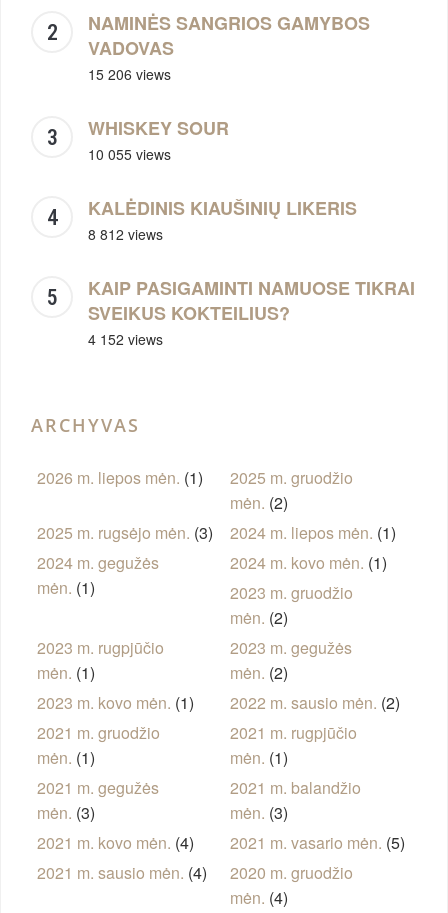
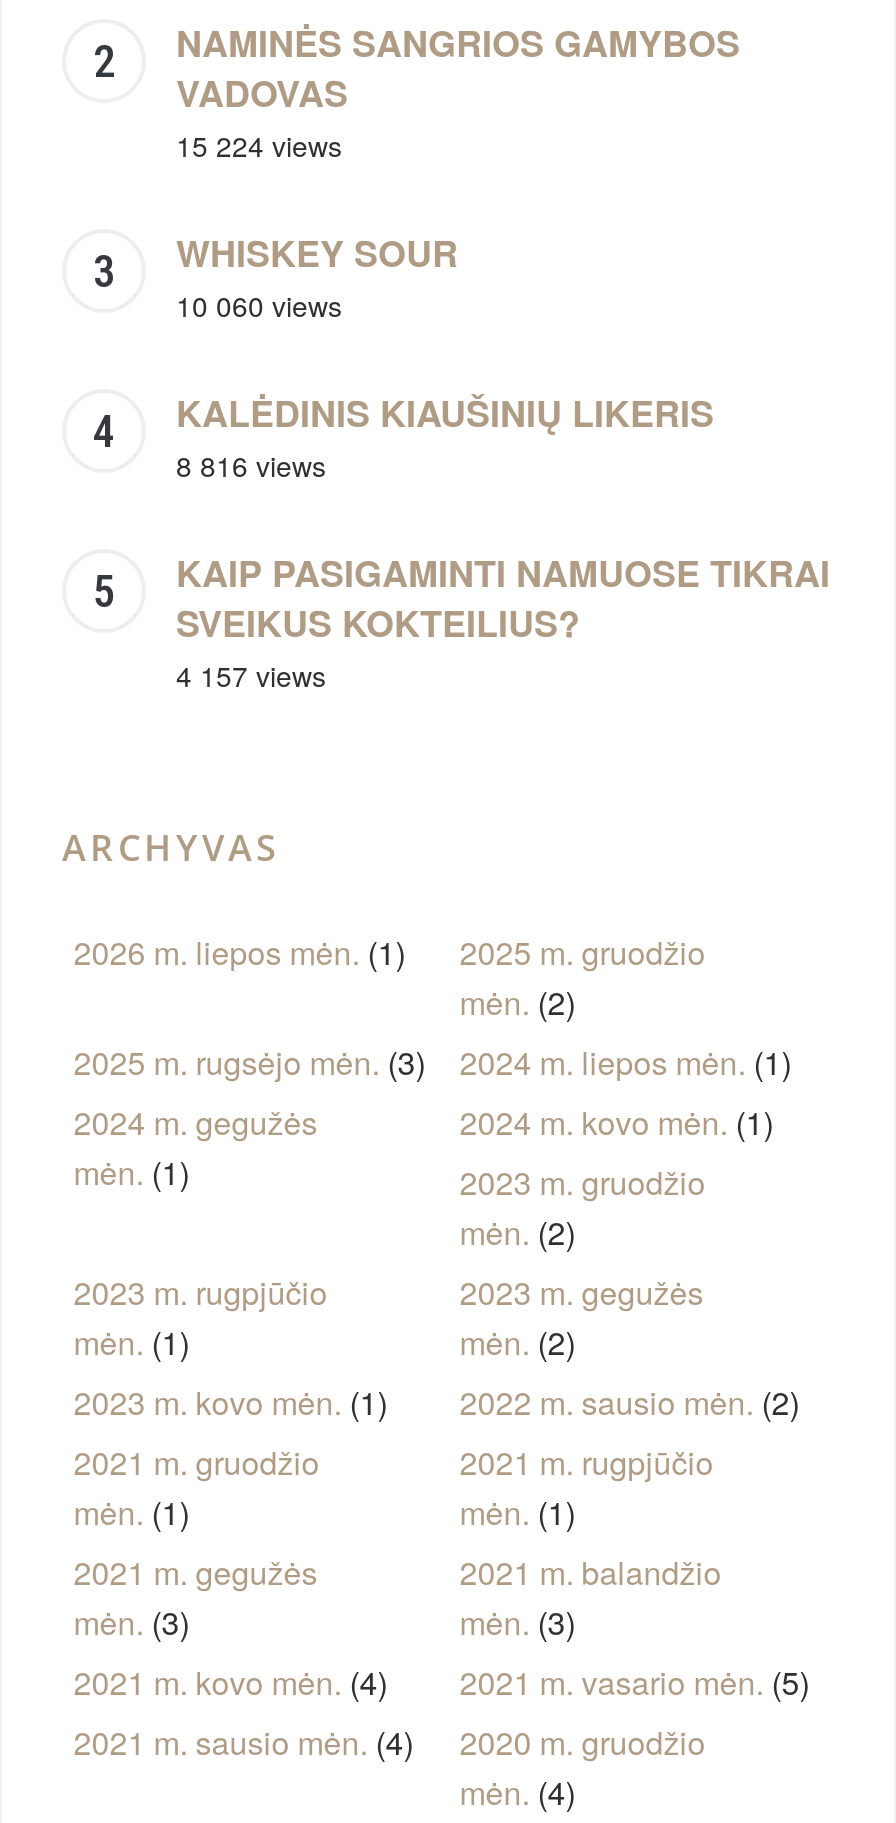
[88,64,171,84] 15 206 views -> [176,125,342,165] 15 224 views
[88,144,171,164] 10 055 views -> [176,285,342,325] 10 060 views
[88,224,163,244] 8 812 views -> [176,445,326,485] 8 816 views
[88,329,163,349] 4 152 views -> [176,655,326,695] 4 157 views

